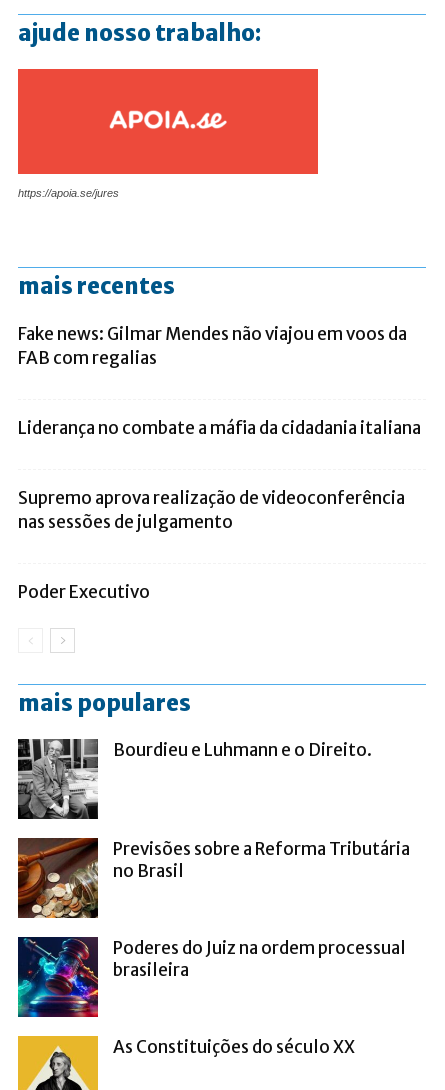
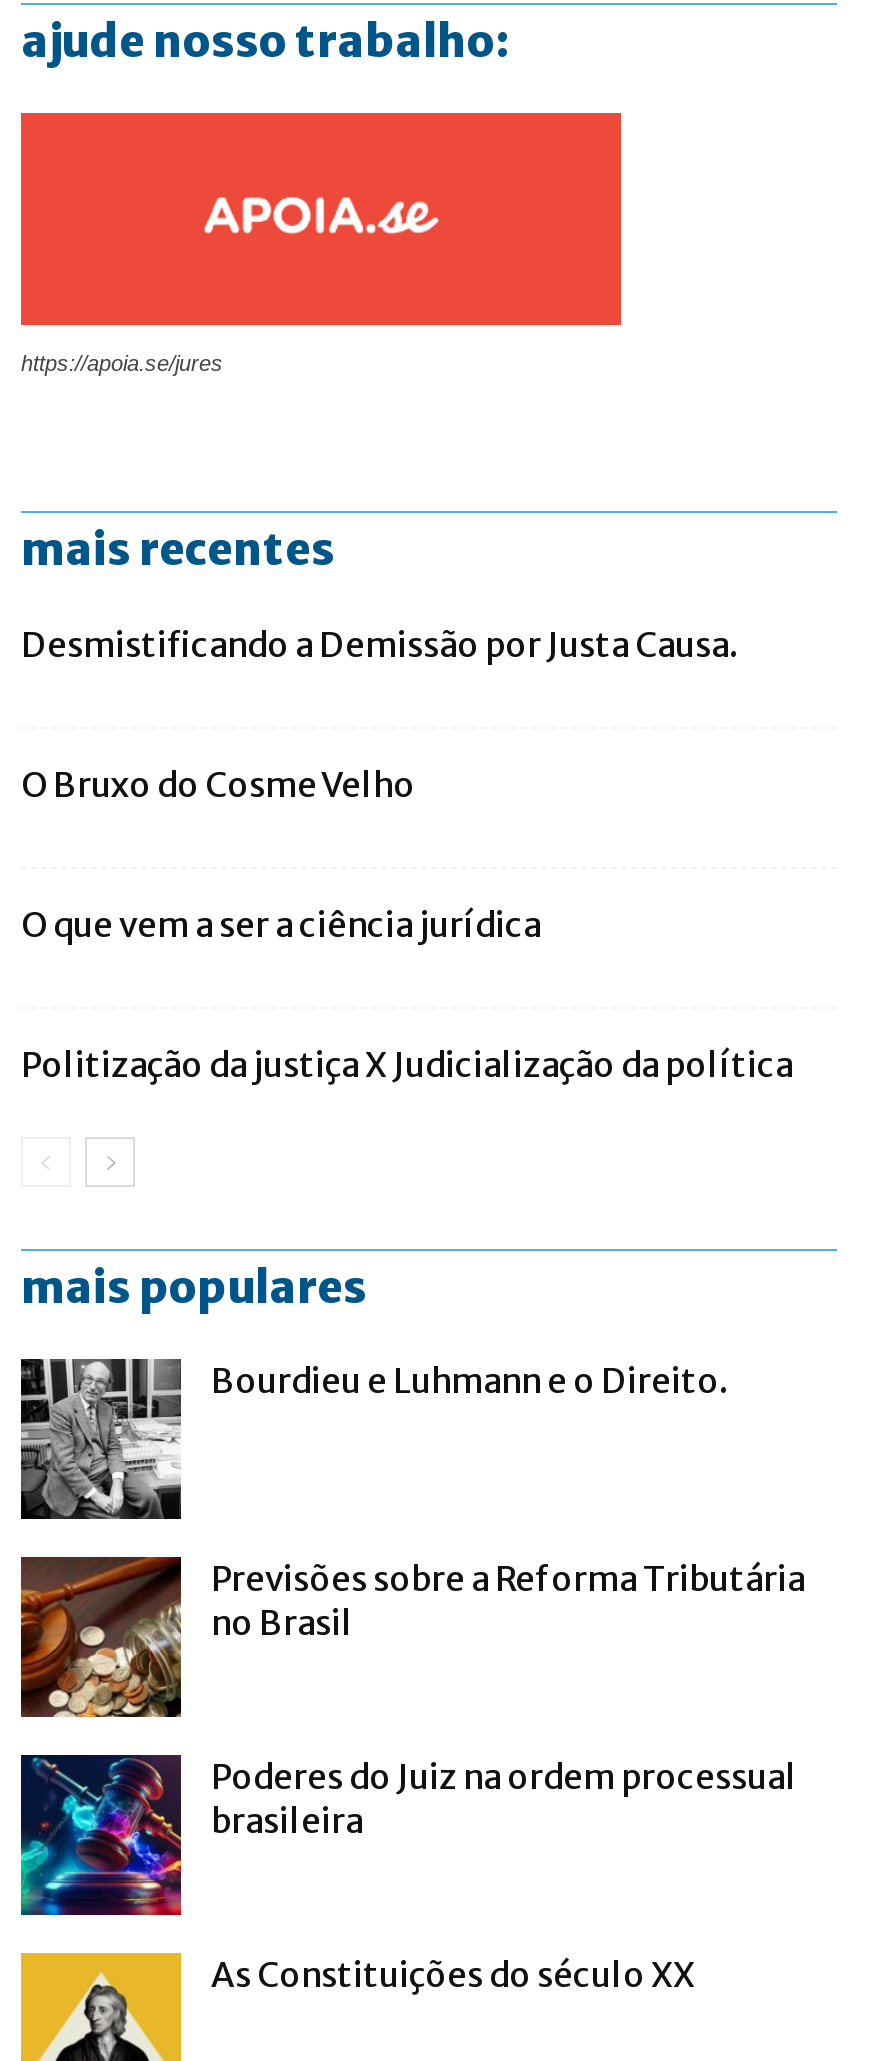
[18,322,407,368] Fake news: Gilmar Mendes não viajou em voos da | FAB com regalias -> [21,622,739,666] Desmistificando a Demissão por Justa Causa.
[18,416,421,438] Liderança no combate a máfia da cidadania italiana -> [21,762,415,806] O Bruxo do Cosme Velho
[18,486,405,532] Supremo aprova realização de videoconferência | nas sessões de julgamento -> [21,902,541,946] O que vem a ser a ciência jurídica
[18,580,150,602] Poder Executivo -> [21,1042,793,1086] Politização da justiça X Judicialização da política

